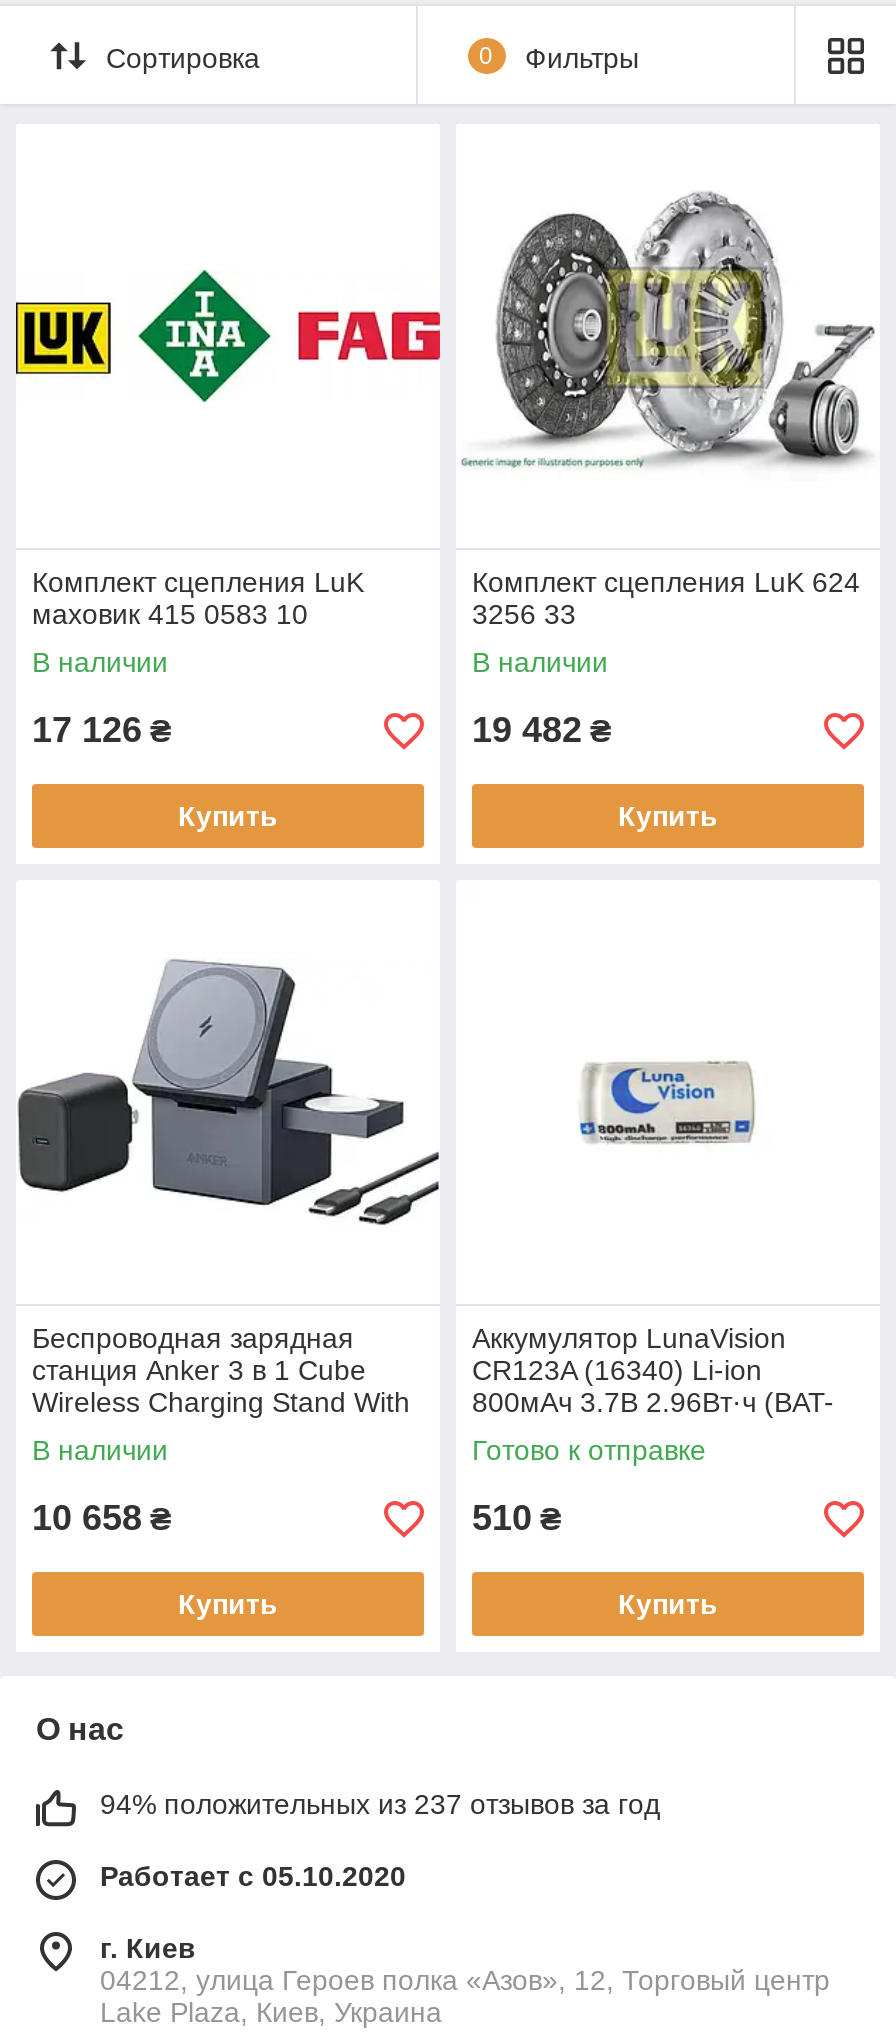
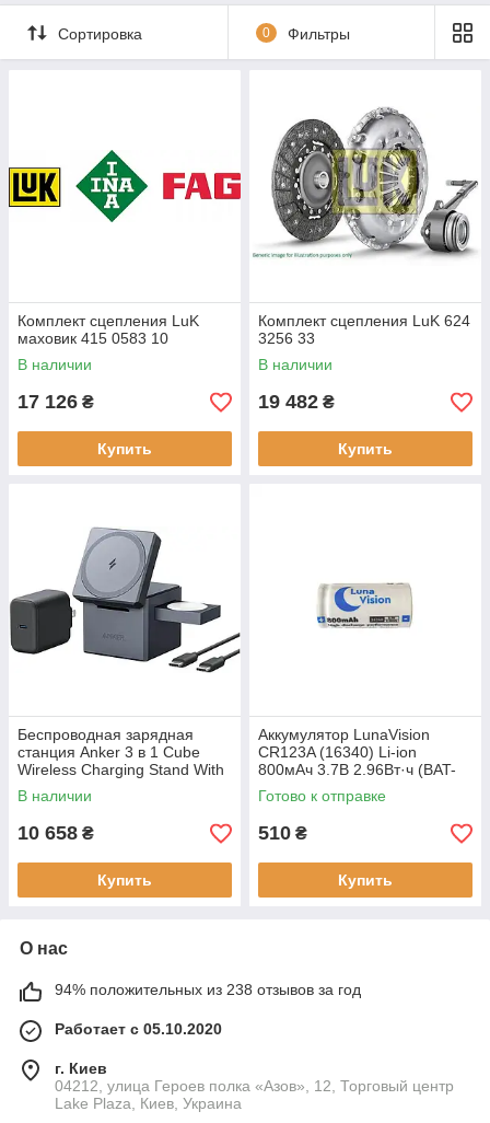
[100,1788,660,1820] 94% положительных из 237 отзывов за год -> [55,981,361,998] 94% положительных из 238 отзывов за год

